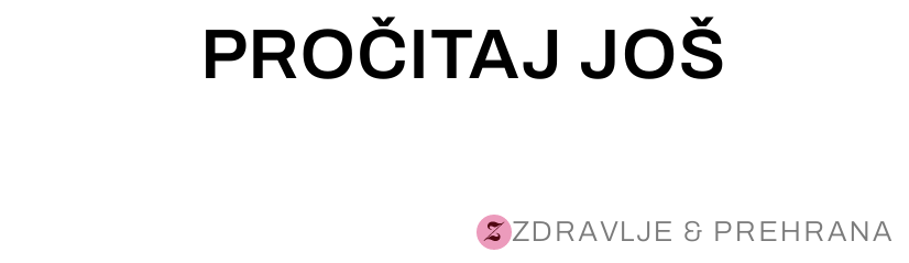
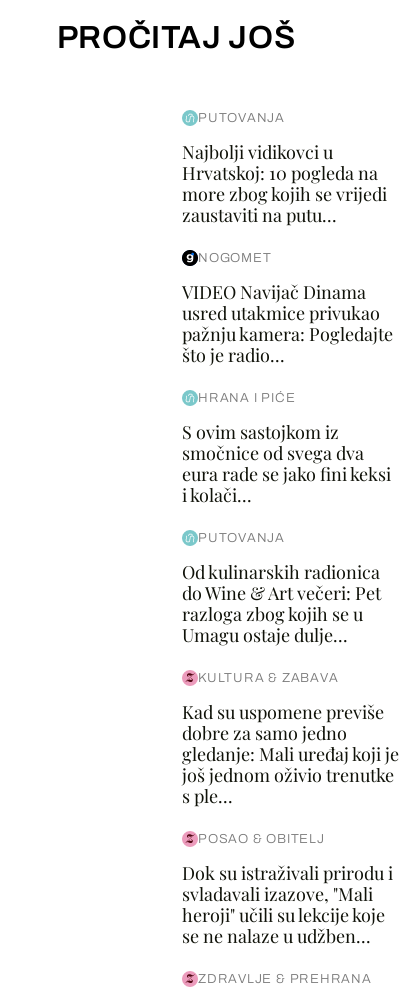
none -> [182,111,399,948] PUTOVANJA | Najbolji vidikovci u | Hrvatskoj: 10 pogleda na | more zbog kojih se vrijedi | zaustaviti na putu... | NOGOMET | VIDEO Navijač Dinama | usred utakmice privukao | pažnju kamera: Pogledajte | što je radio... | HRANA I PIĆE | S ovim sastojkom iz | smočnice od svega dva | eura rade se jako fini keksi | i kolači... | PUTOVANJA | Od kulinarskih radionica | do Wine & Art večeri: Pet | razloga zbog kojih se u | Umagu ostaje dulje... | KULTURA & ZABAVA | Kad su uspomene previše | dobre za samo jedno | gledanje: Mali uređaj koji je | još jednom oživio trenutke | s ple... | POSAO & OBITELJ | Dok su istraživali prirodu i | svladavali izazove, "Mali | heroji" učili su lekcije koje | se ne nalaze u udžben...

